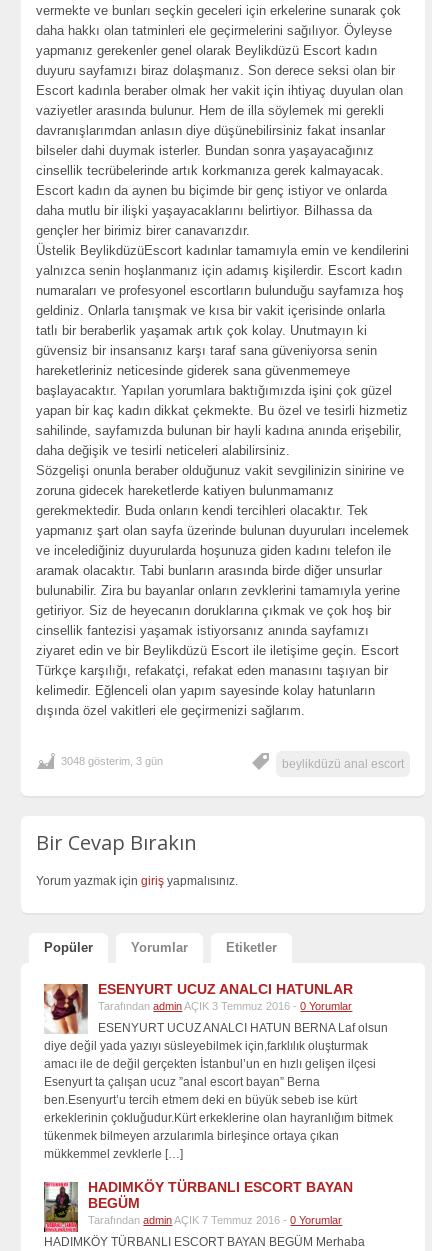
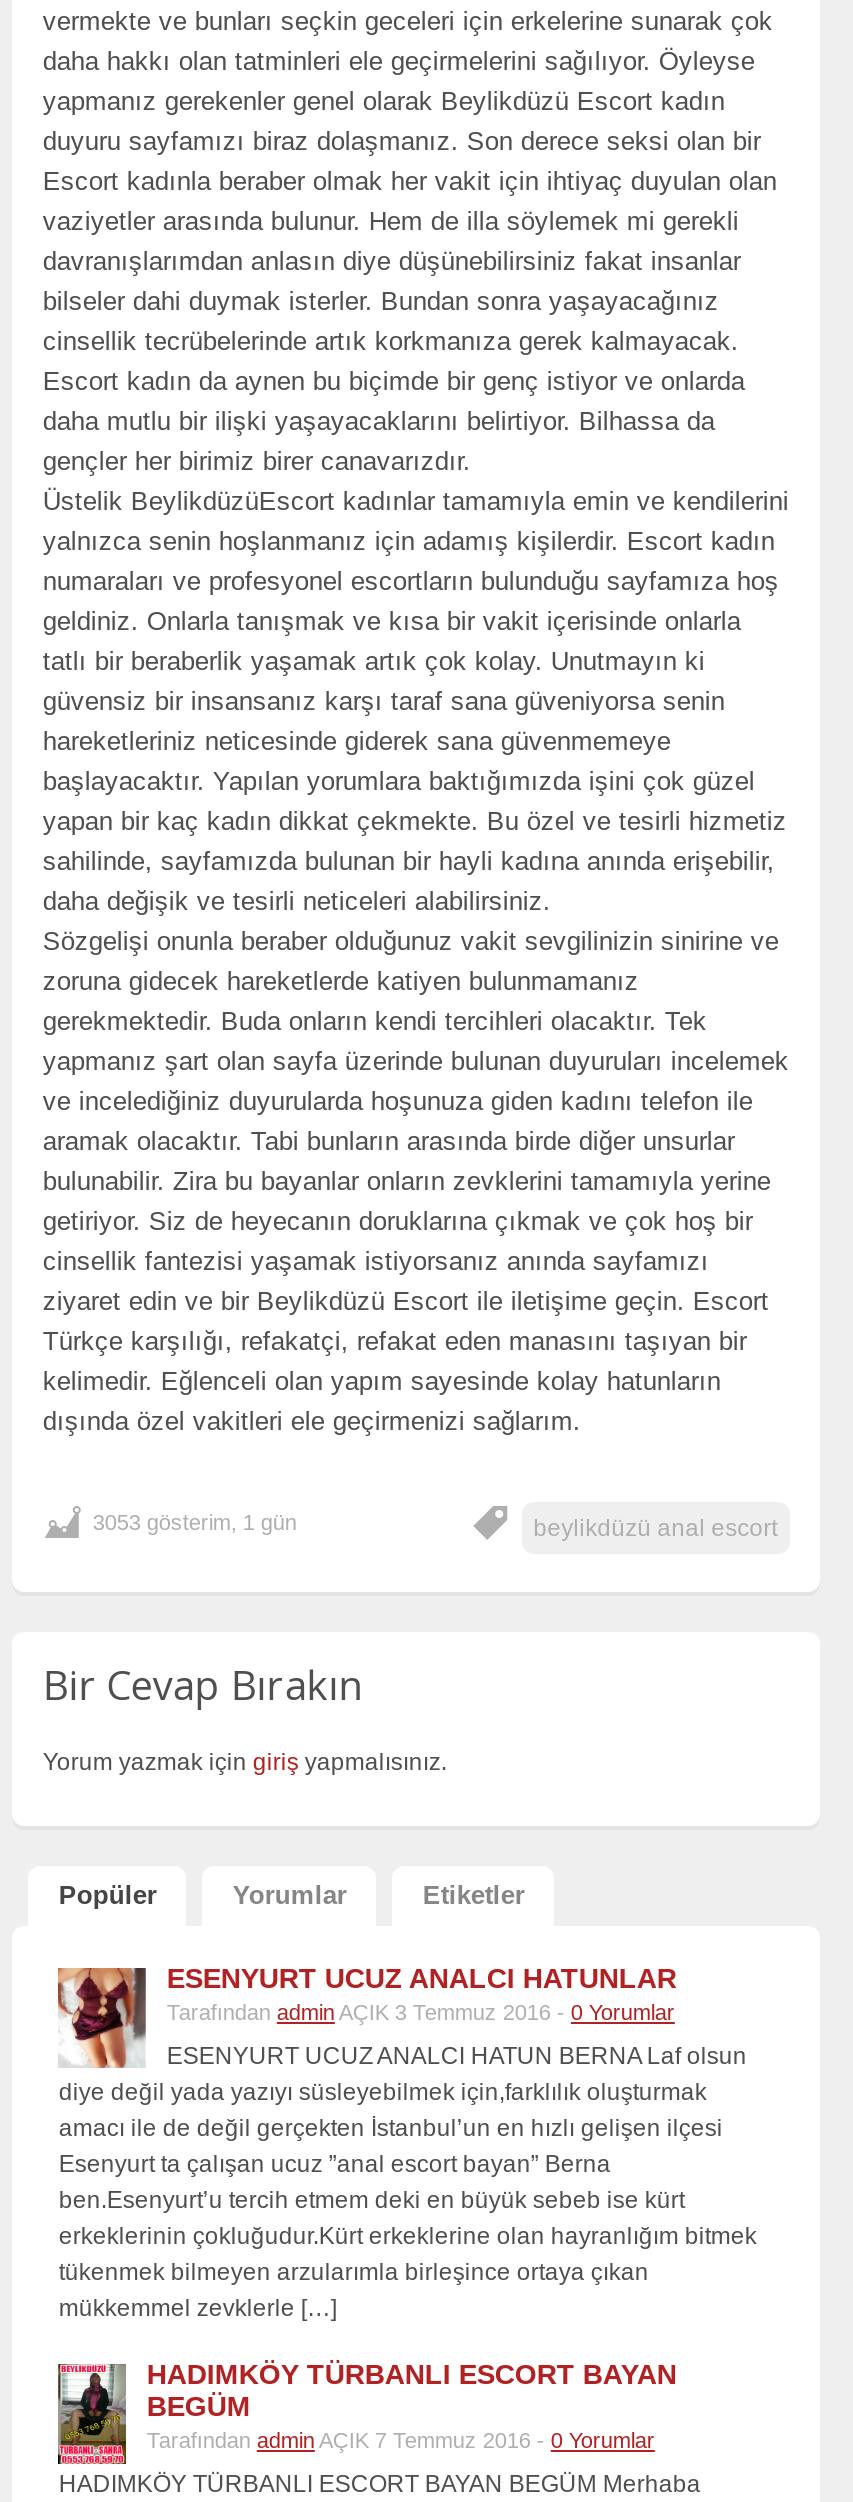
[61,755,163,767] 3048 gösterim, 3 gün -> [93,1510,297,1534] 3053 gösterim, 1 gün

